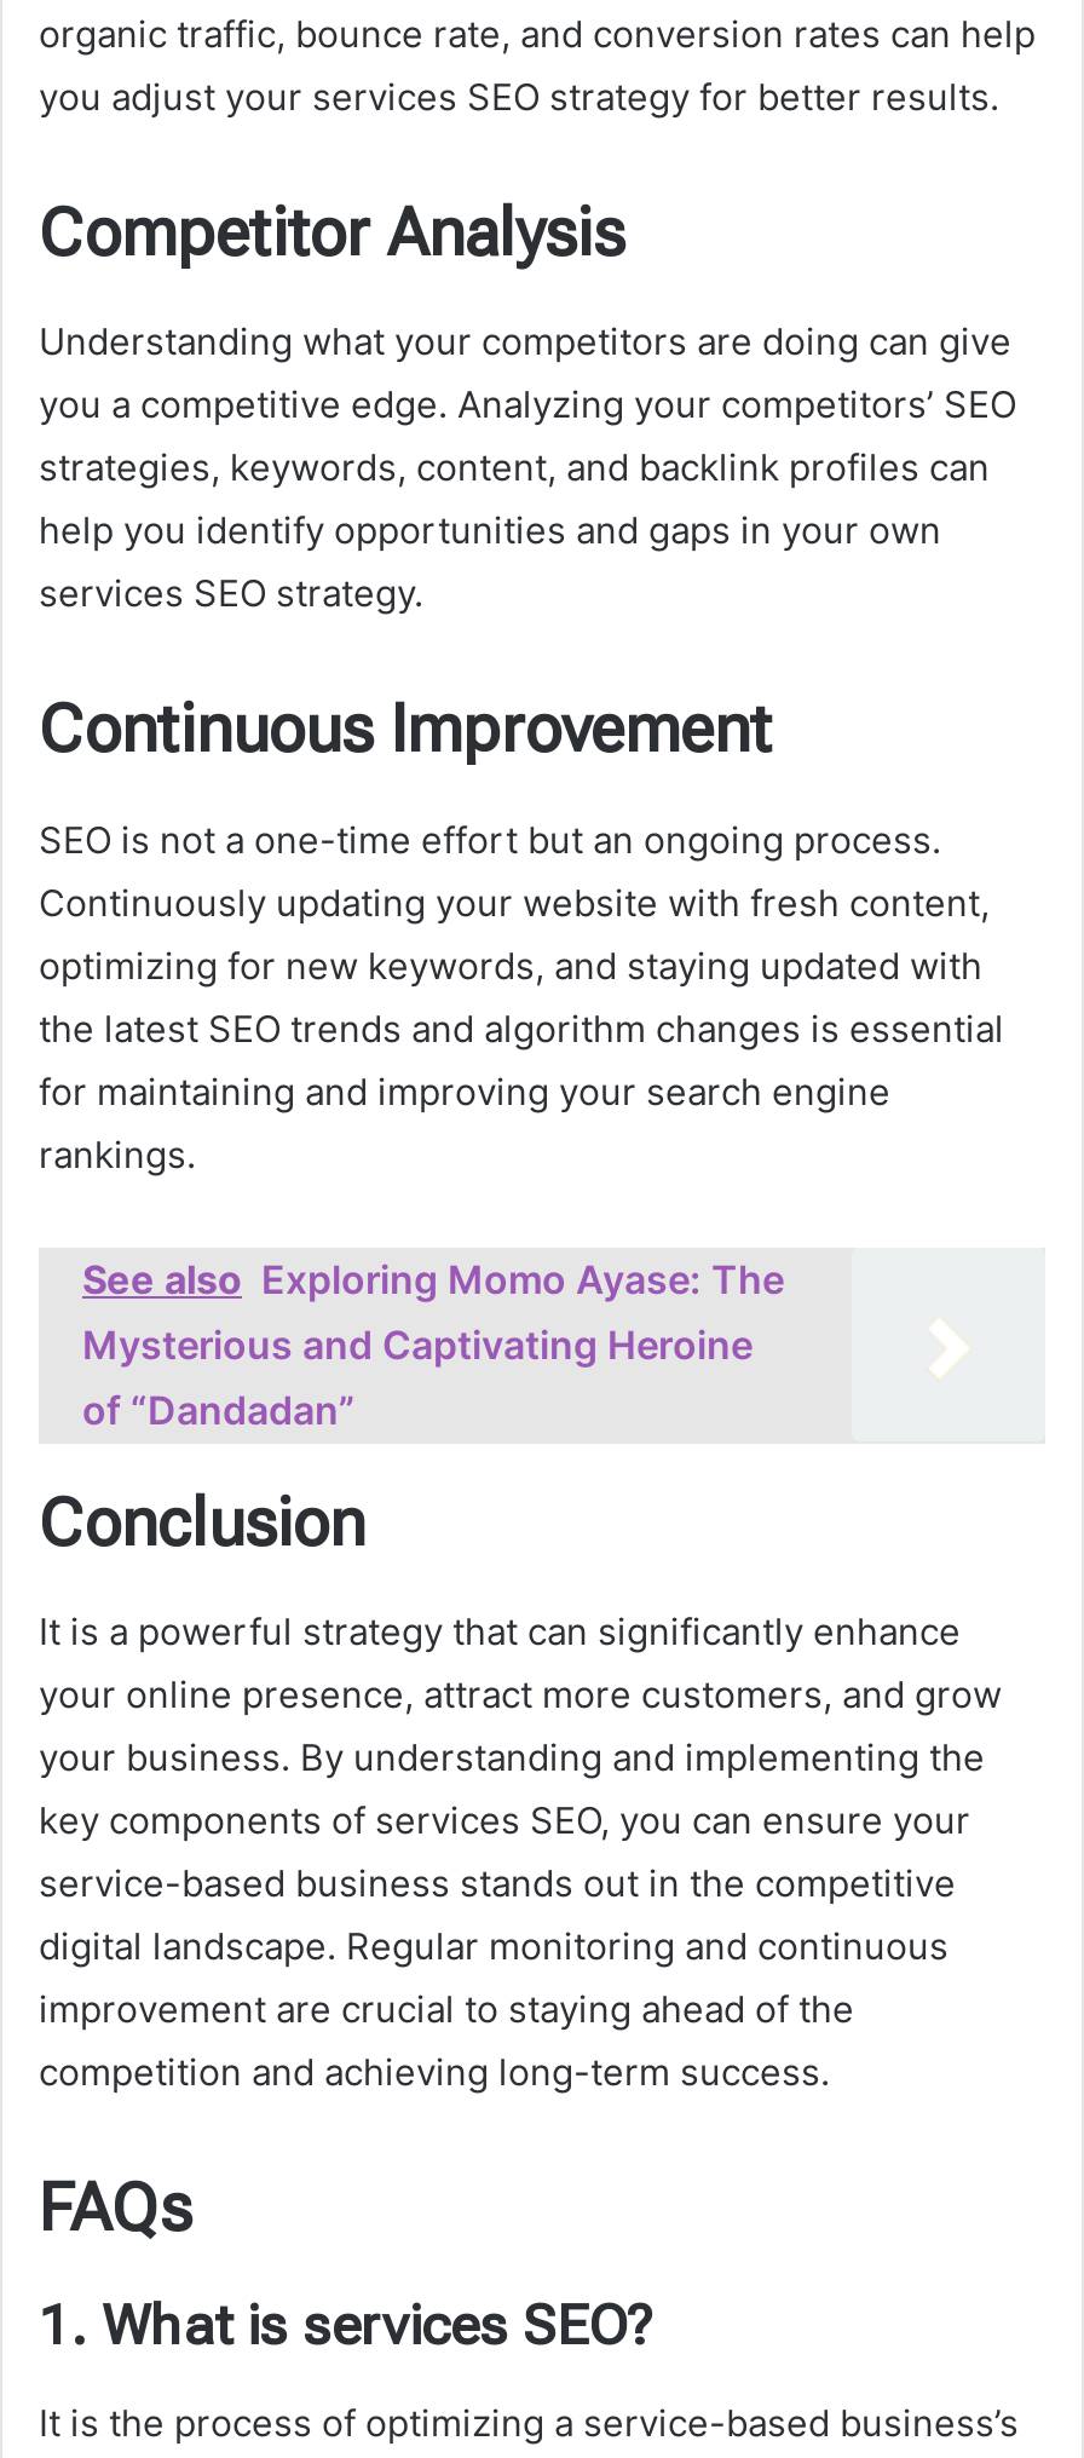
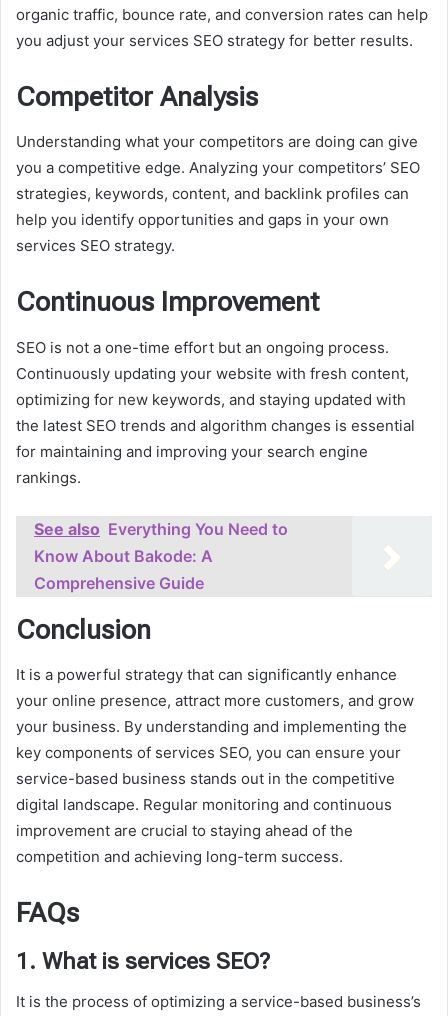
[82,1255,784,1434] See also Exploring Momo Ayase: The | Mysterious and Captivating Heroine | of “Dandadan” -> [34,519,288,593] See also Everything You Need to | Know About Bakode: A | Comprehensive Guide

